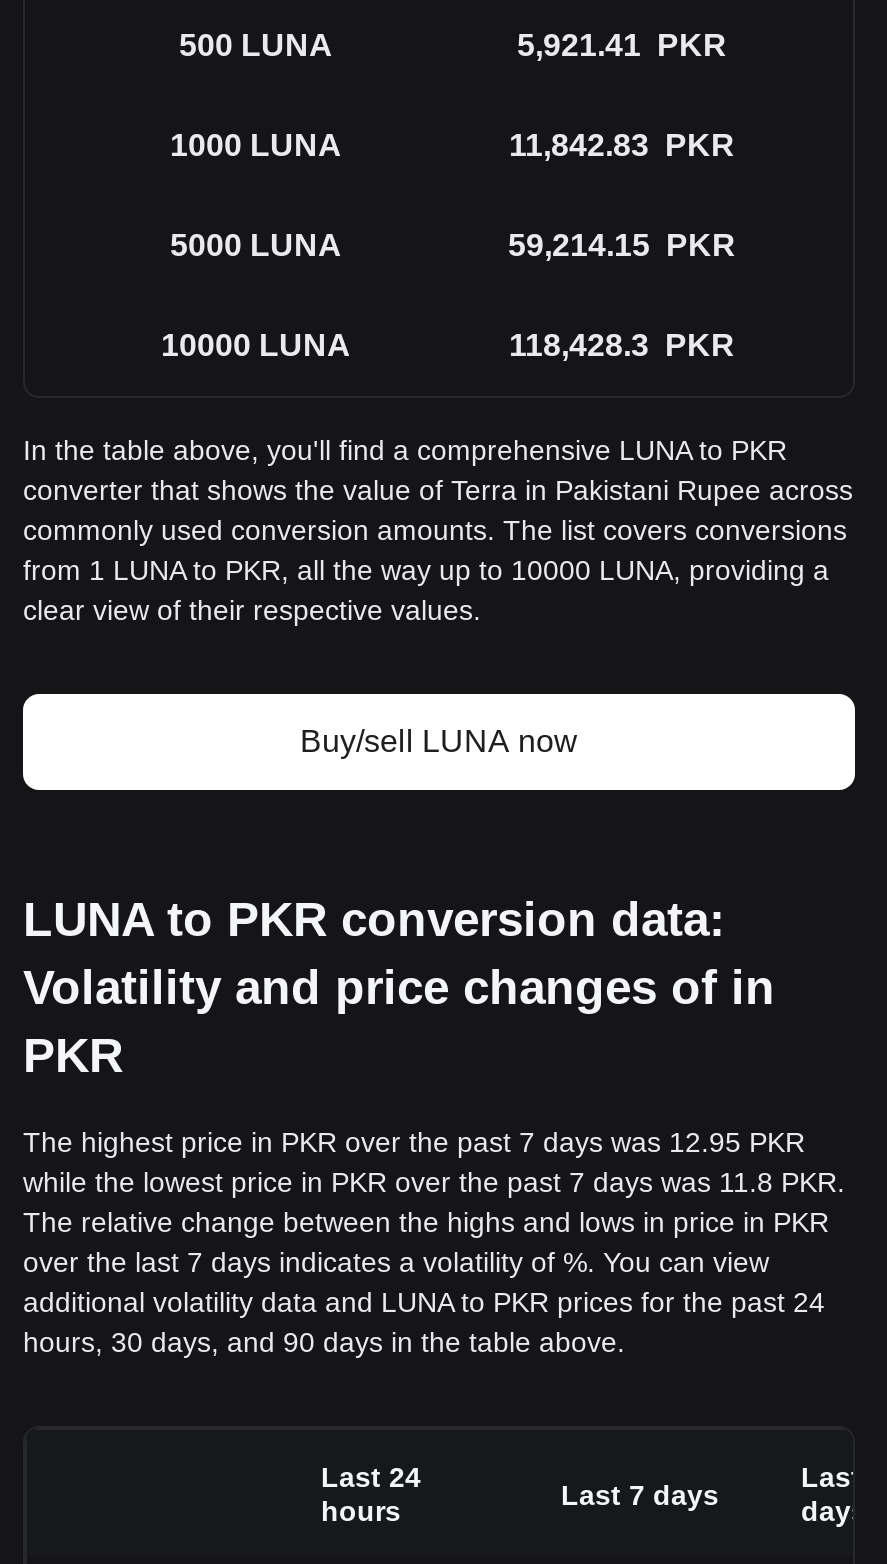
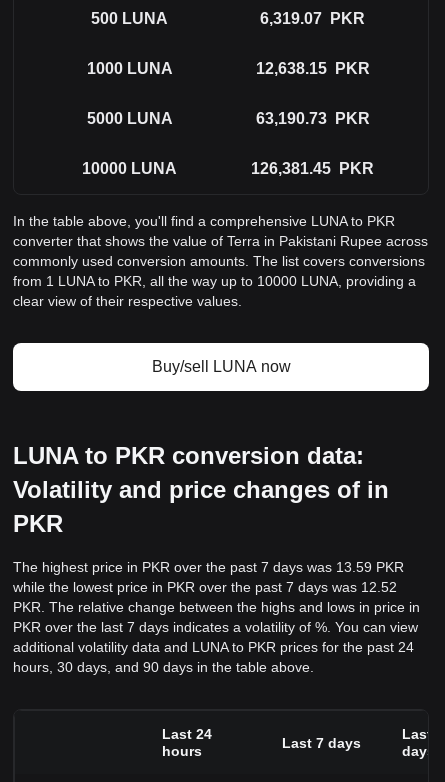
[517,28,727,62] 5,921.41 PKR -> [260,10,365,27] 6,319.07 PKR
[509,128,735,162] 11,842.83 PKR -> [255,60,369,77] 12,638.15 PKR
[508,228,736,262] 59,214.15 PKR -> [255,110,369,127] 63,190.73 PKR
[509,328,735,362] 118,428.3 PKR -> [251,160,374,177] 126,381.45 PKR
[23,1126,845,1278] The highest price in PKR over the past 7 days was 12.95 PKR | while the lowest price in PKR over the past 7 days was 11.8 PKR. | The relative change between the highs and lows in price in PKR | over the last 7 days indicates a volatility of %. You can view -> [13,559,420,635] The highest price in PKR over the past 7 days was 13.59 PKR | while the lowest price in PKR over the past 7 days was 12.52 | PKR. The relative change between the highs and lows in price in | PKR over the last 7 days indicates a volatility of %. You can view

